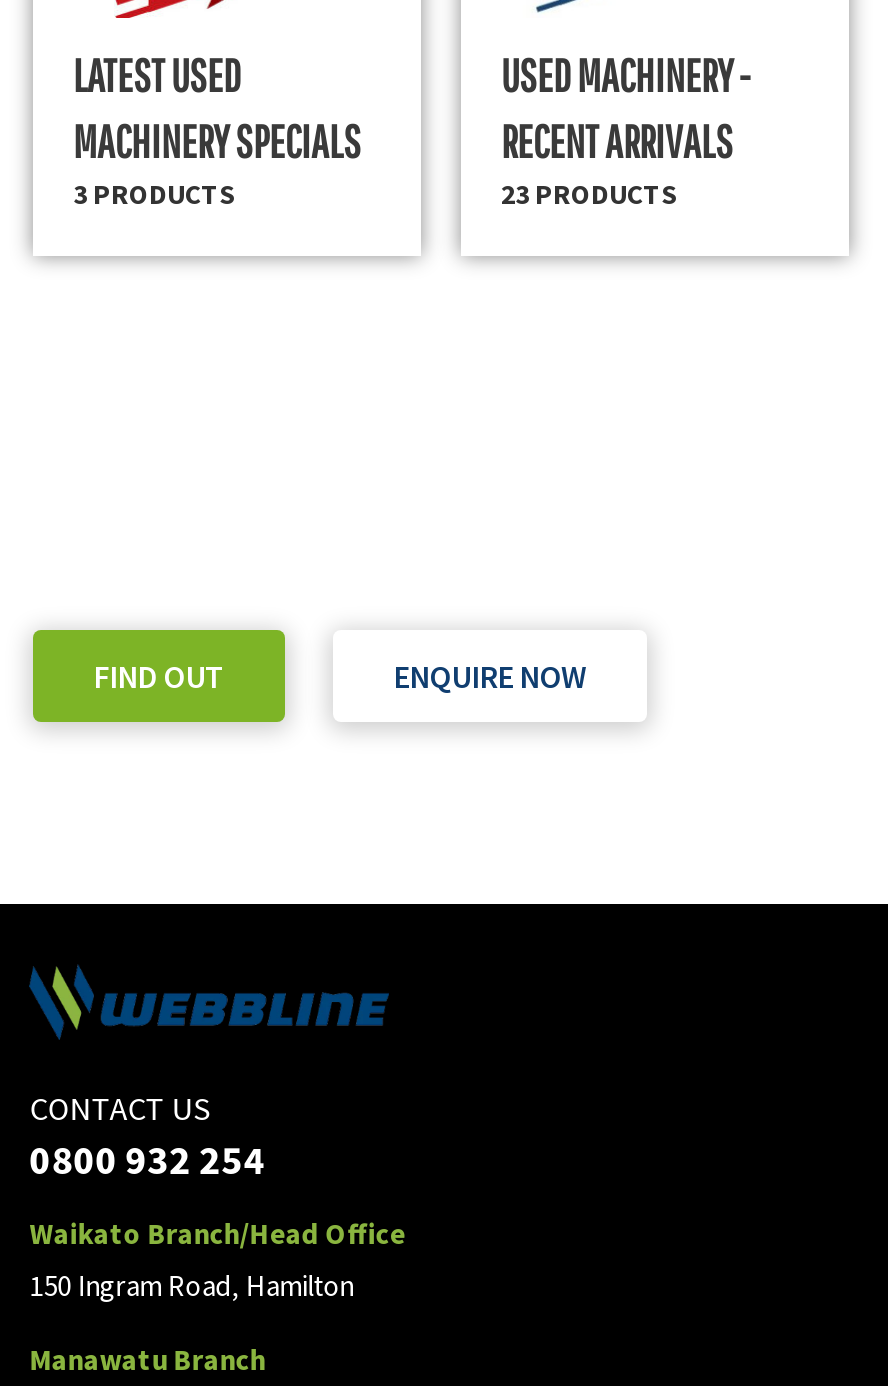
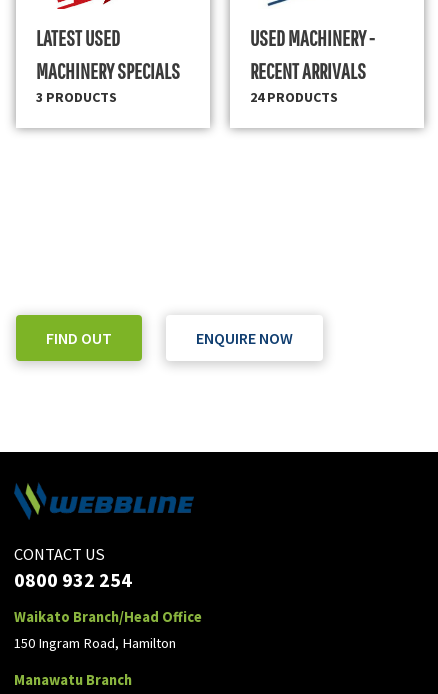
[501,176,677,212] 23 PRODUCTS -> [250,88,338,106] 24 PRODUCTS

